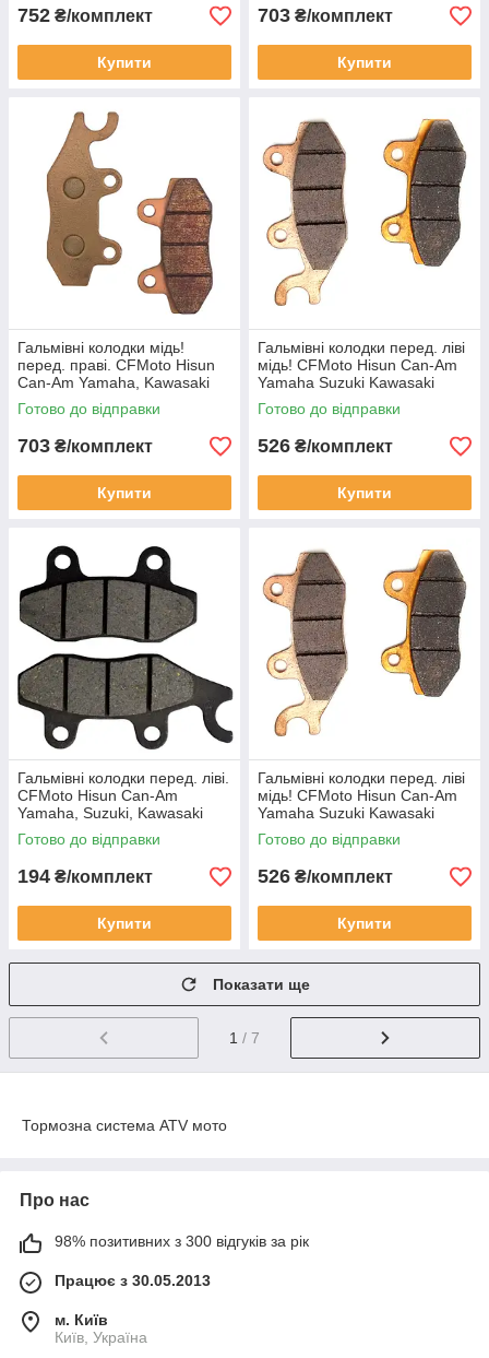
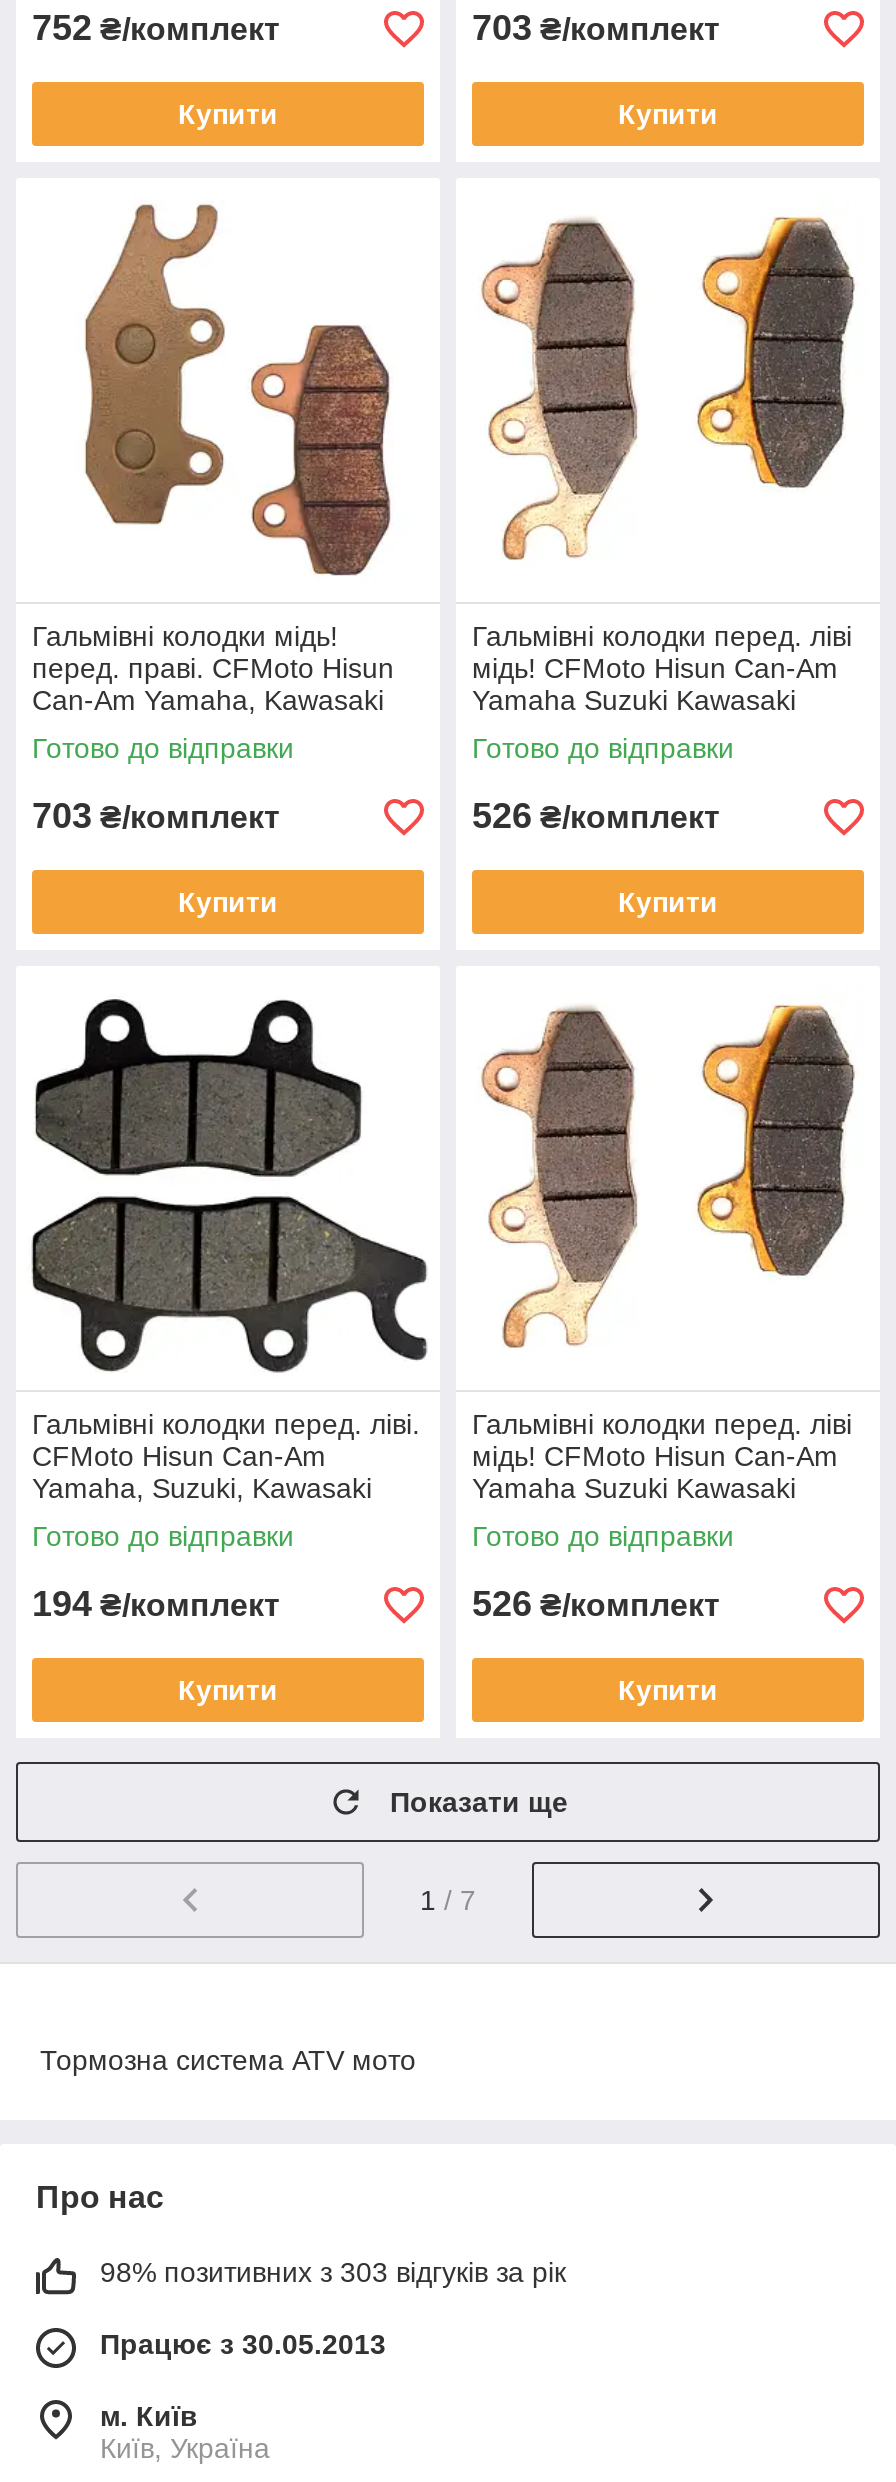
[55,1232,309,1250] 98% позитивних з 300 відгуків за рік -> [100,2256,566,2288] 98% позитивних з 303 відгуків за рік

